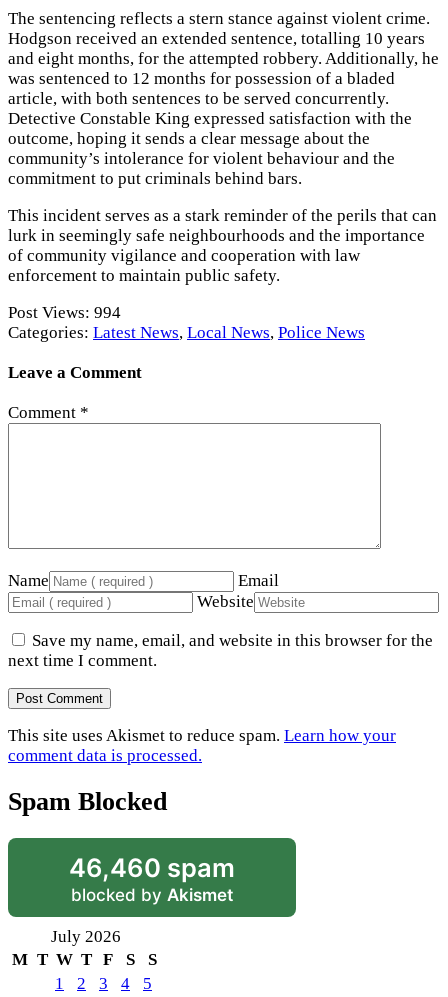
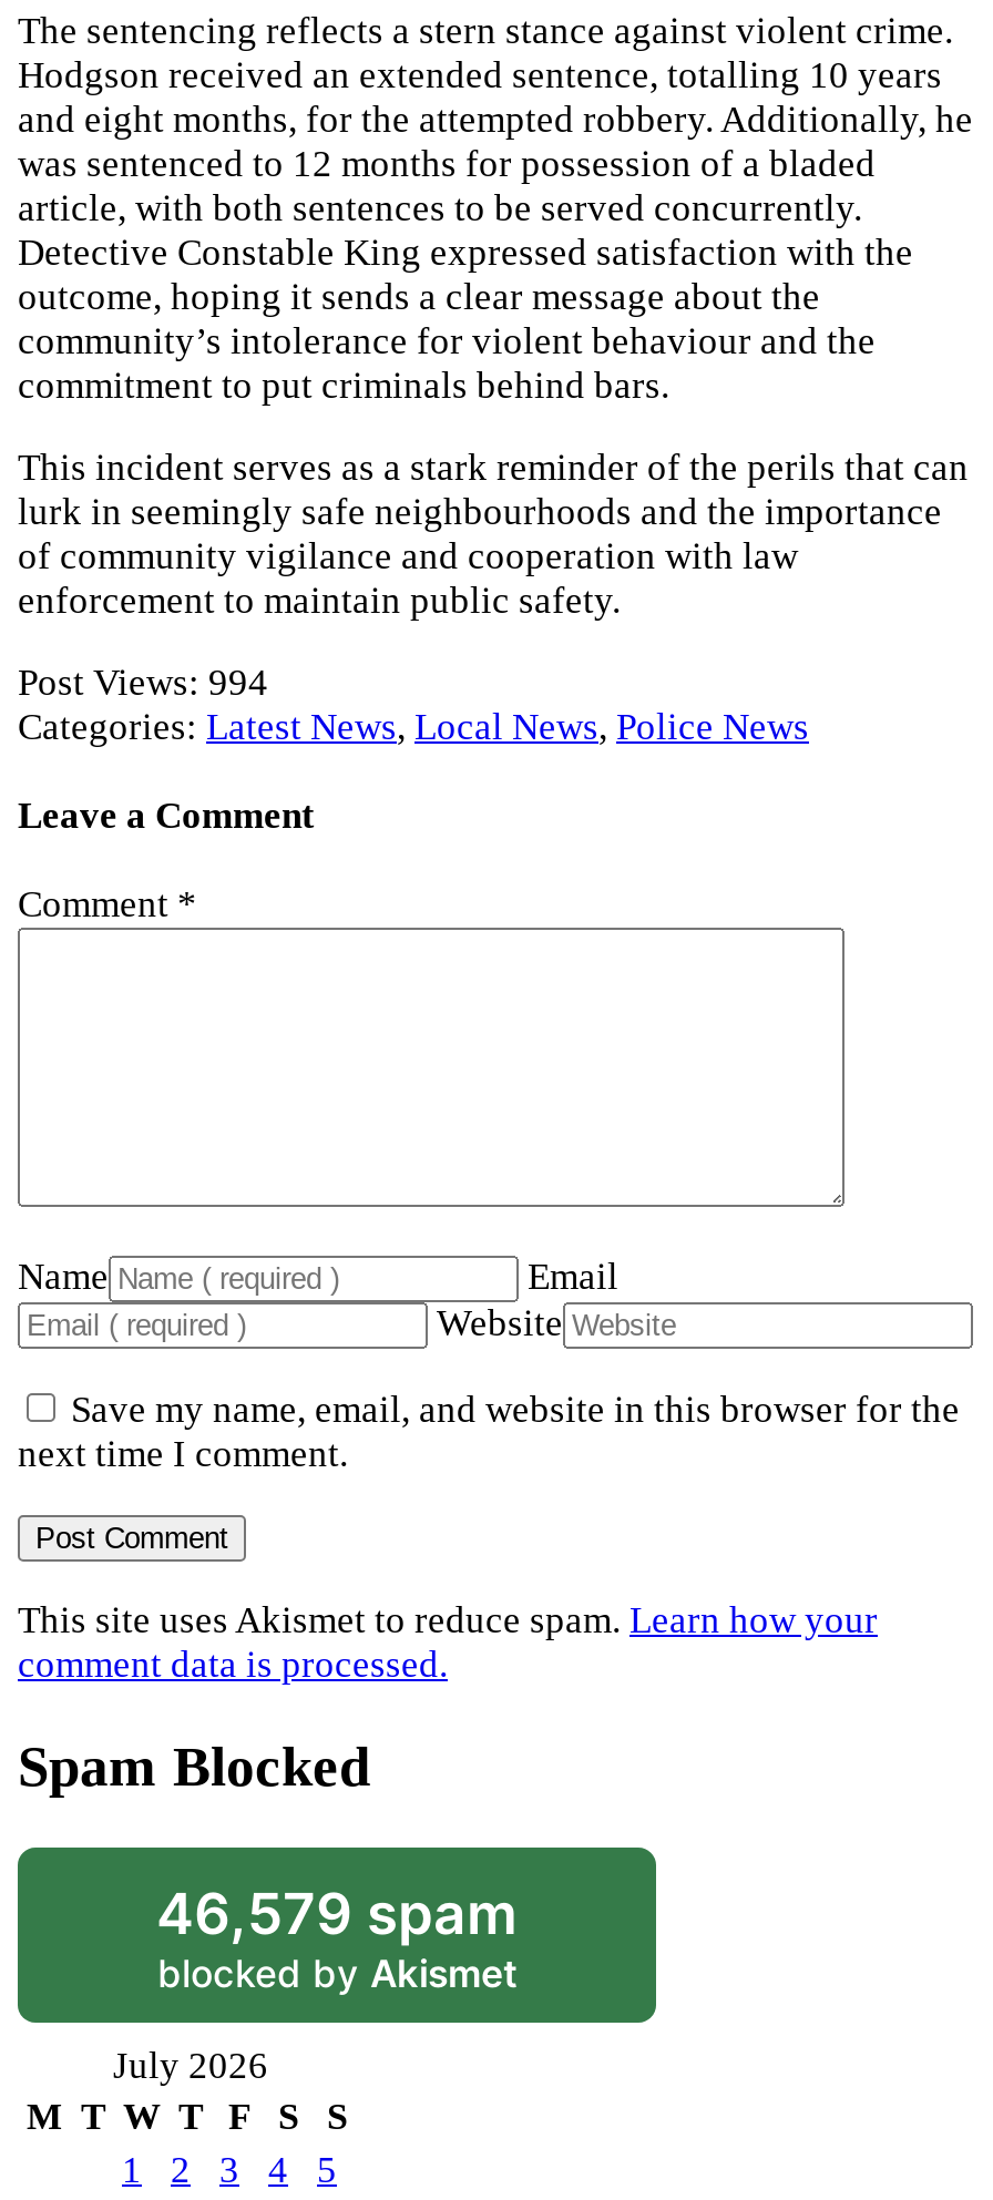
[69,852,235,883] 46,460 spam -> [156,1879,518,1948] 46,579 spam

